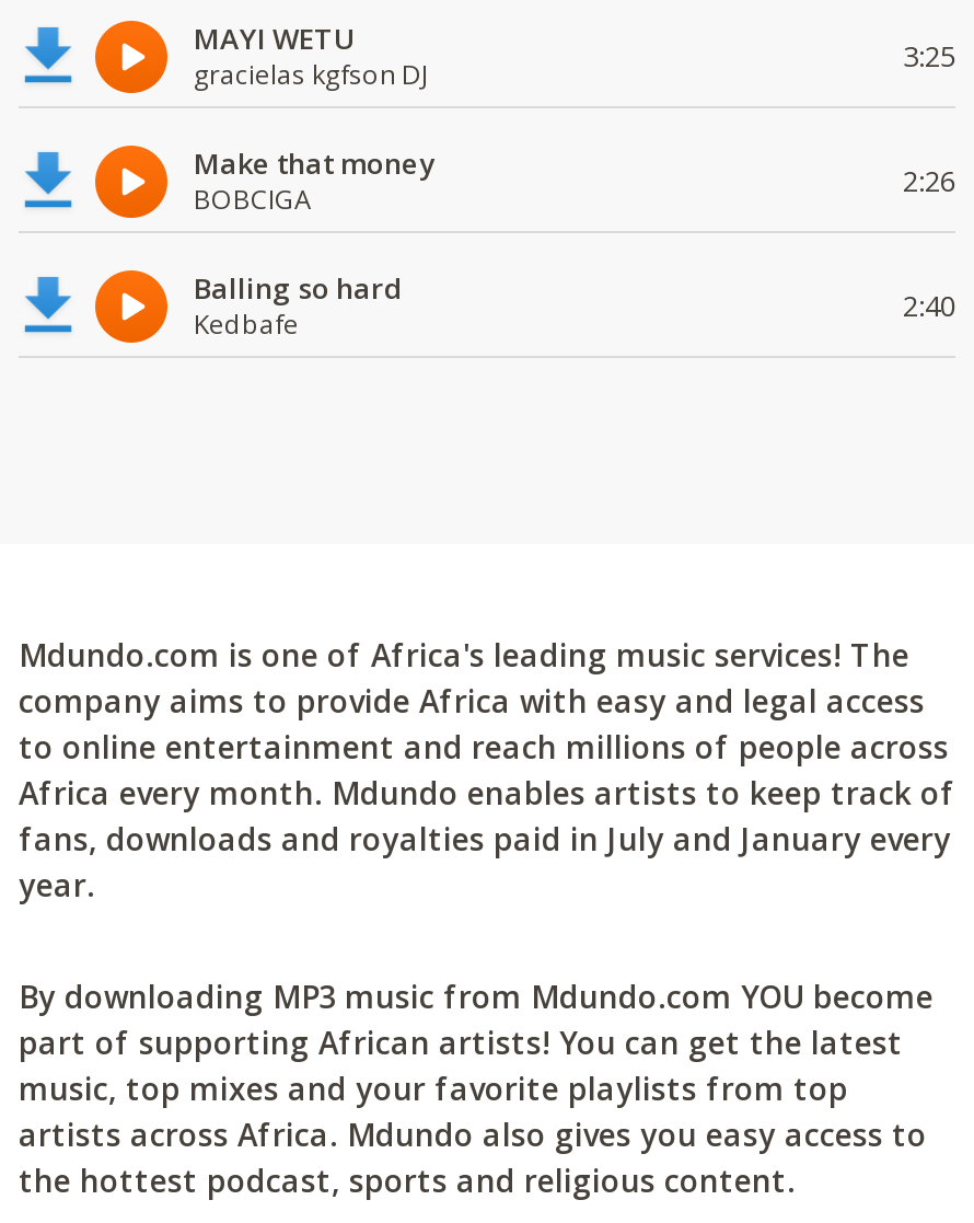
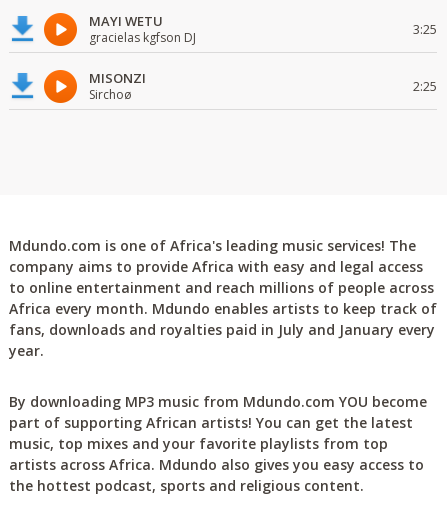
[194,143,955,343] Make that money | BOBCIGA | 2:26 | Balling so hard | Kedbafe | 2:40 -> [89,69,437,103] MISONZI | Sirchoø | 2:25

